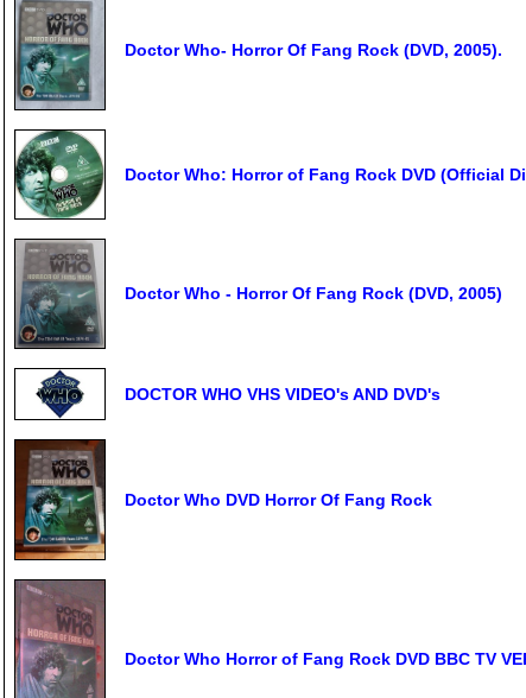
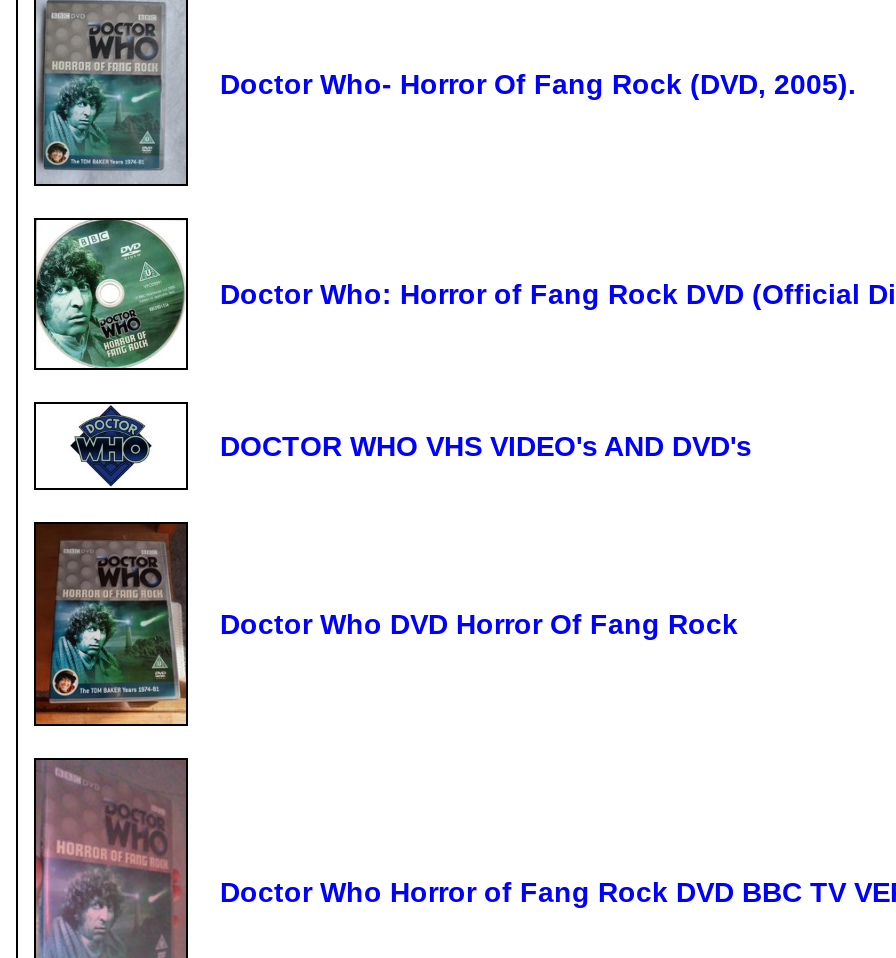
[14,241,502,349] [image] | Doctor Who - Horror Of Fang Rock (DVD, 2005) -> none

